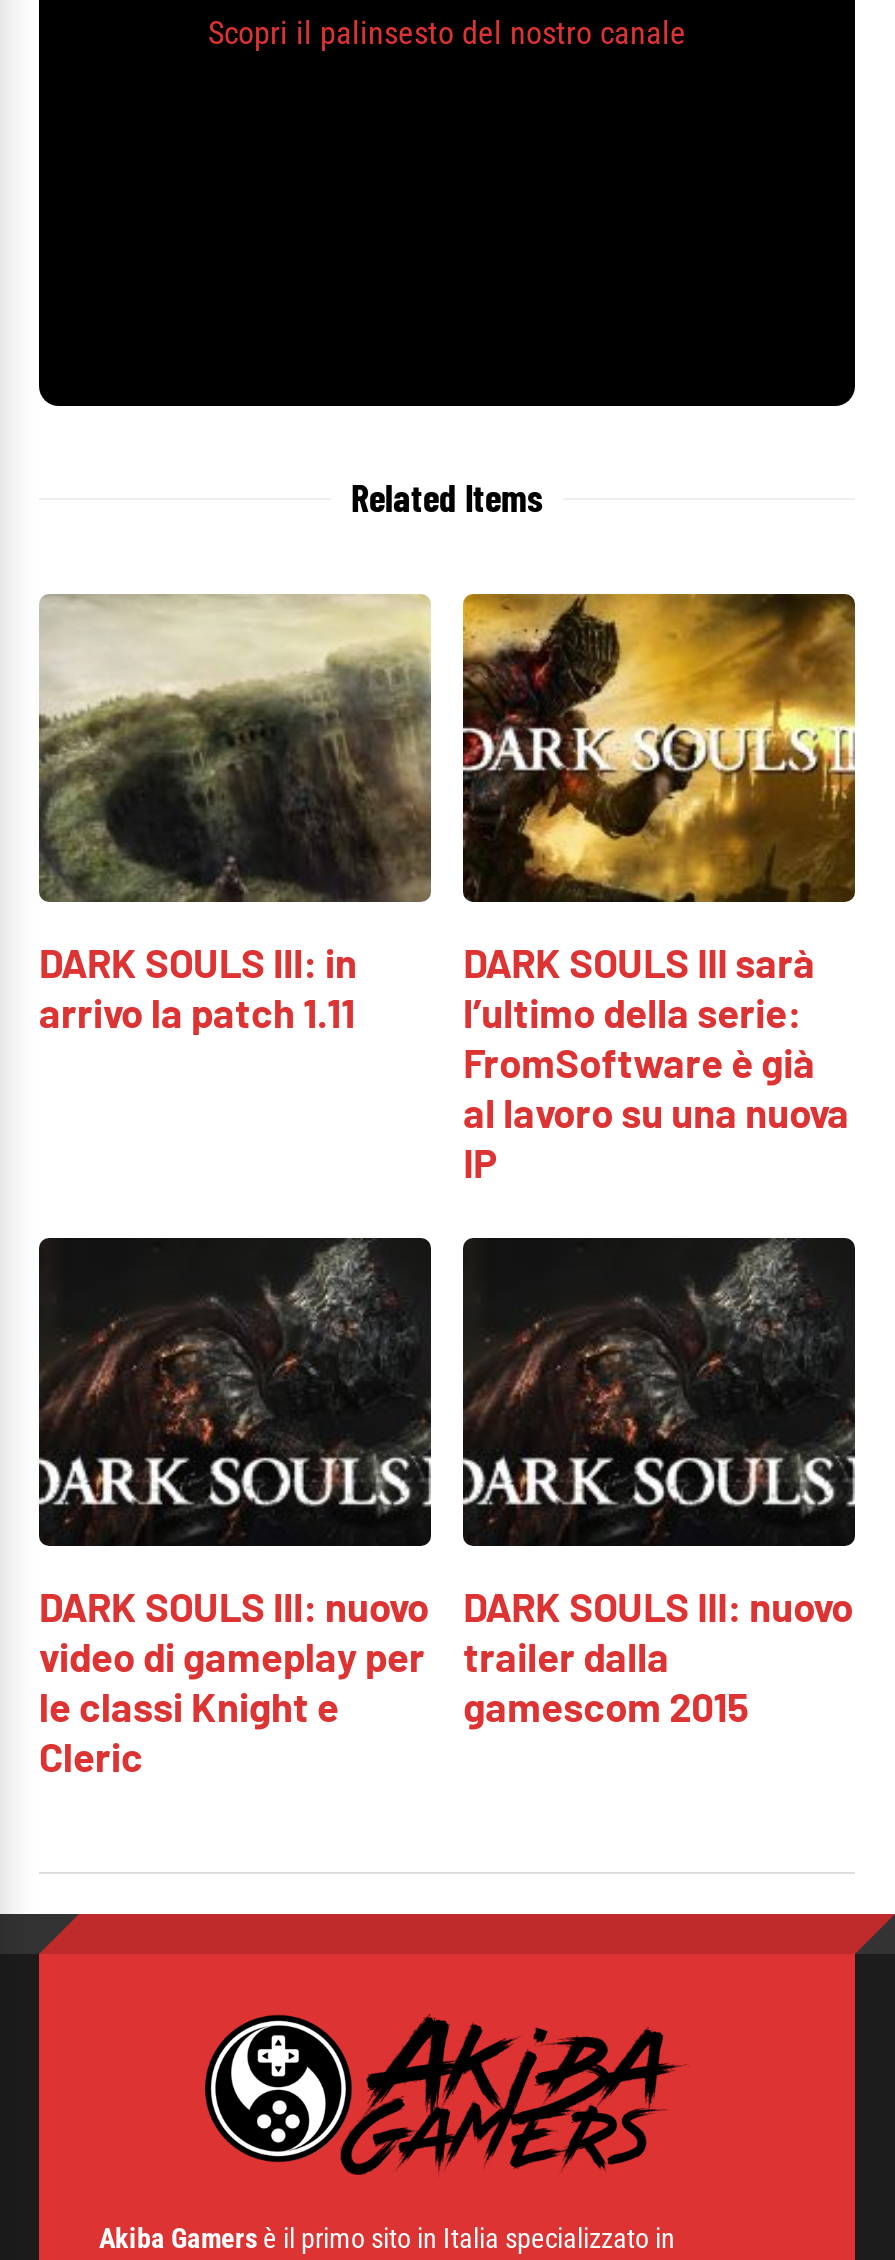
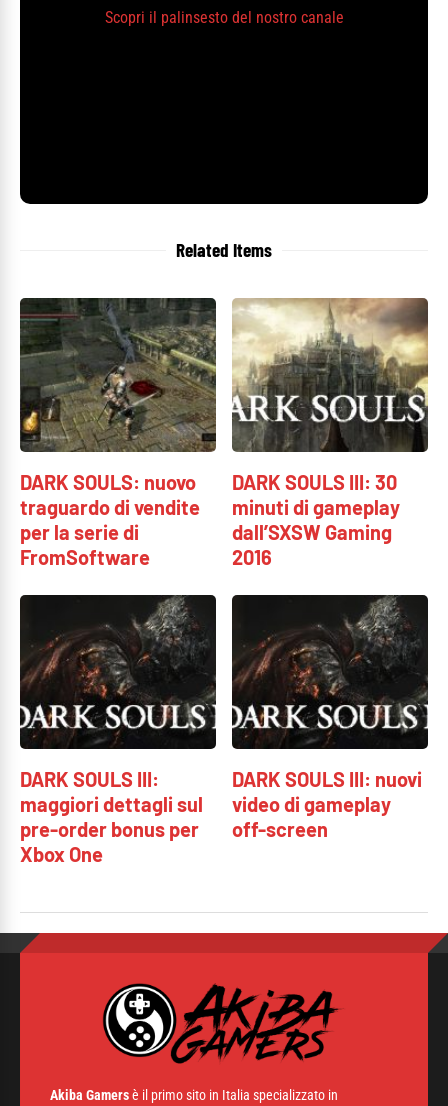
[39,594,431,1036] [image] | DARK SOULS III: in | arrivo la patch 1.11 -> [19,297,217,569] [image] | DARK SOULS: nuovo | traguardo di vendite | per la serie di | FromSoftware
[461,594,855,1186] [image] | DARK SOULS III sarà | l’ultimo della serie: | FromSoftware è già | al lavoro su una nuova | IP -> [232,297,428,569] [image] | DARK SOULS III: 30 | minuti di gameplay | dall’SXSW Gaming | 2016
[39,1583,429,1781] DARK SOULS III: nuovo | video di gameplay per | le classi Knight e | Cleric -> [20,767,203,866] DARK SOULS III: | maggiori dettagli sul | pre-order bonus per | Xbox One
[463,1583,853,1731] DARK SOULS III: nuovo | trailer dalla | gamescom 2015 -> [232,767,422,841] DARK SOULS III: nuovi | video di gameplay | off-screen

